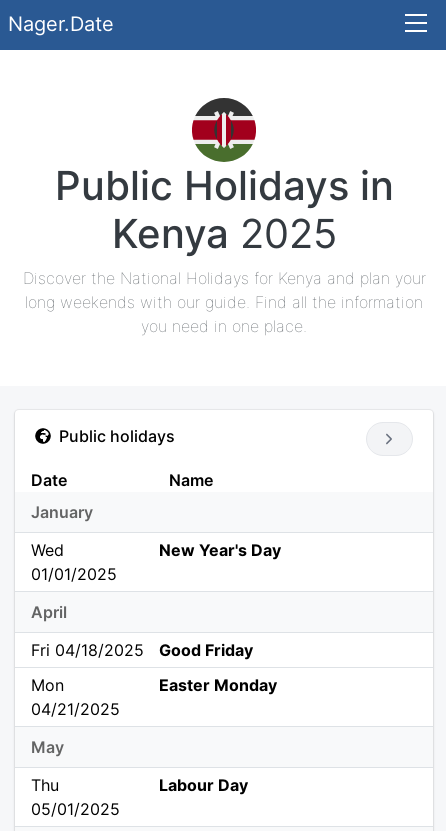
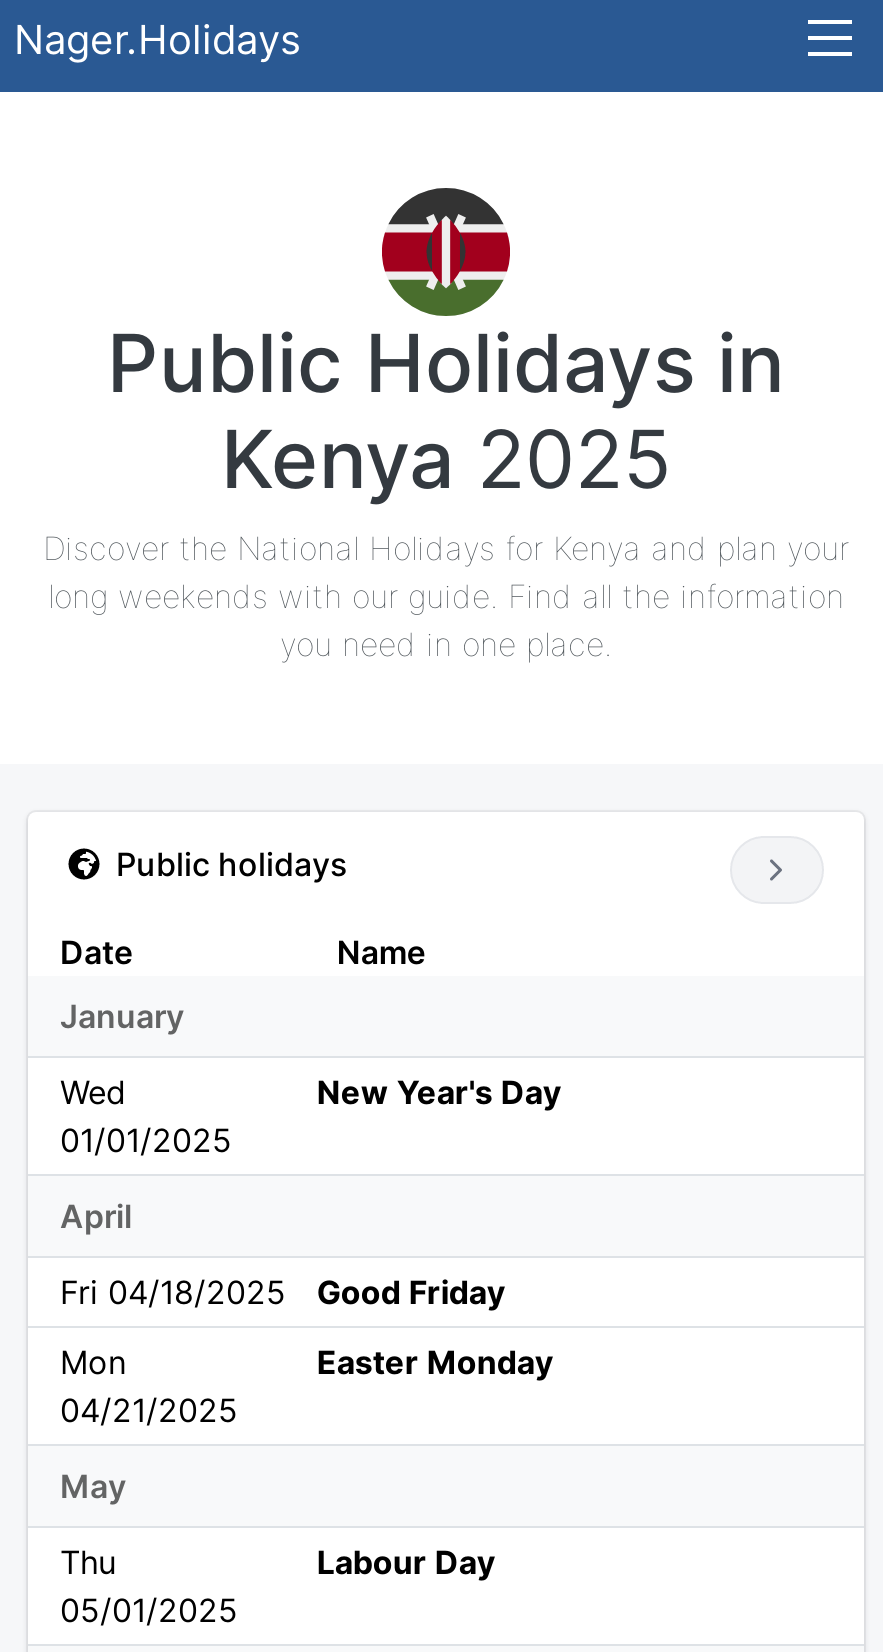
[8,12,114,36] Nager.Date -> [14,16,300,64] Nager.Holidays

